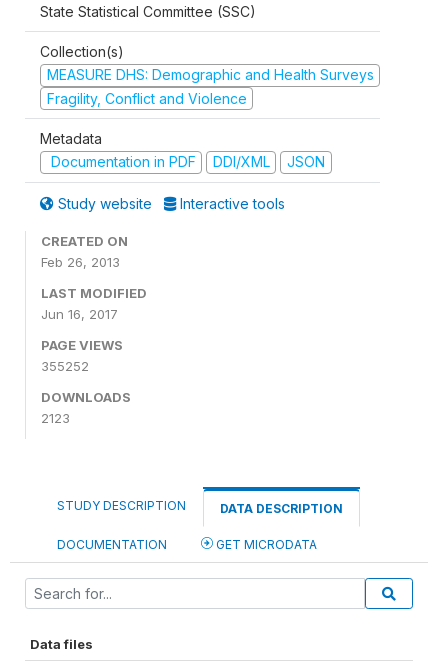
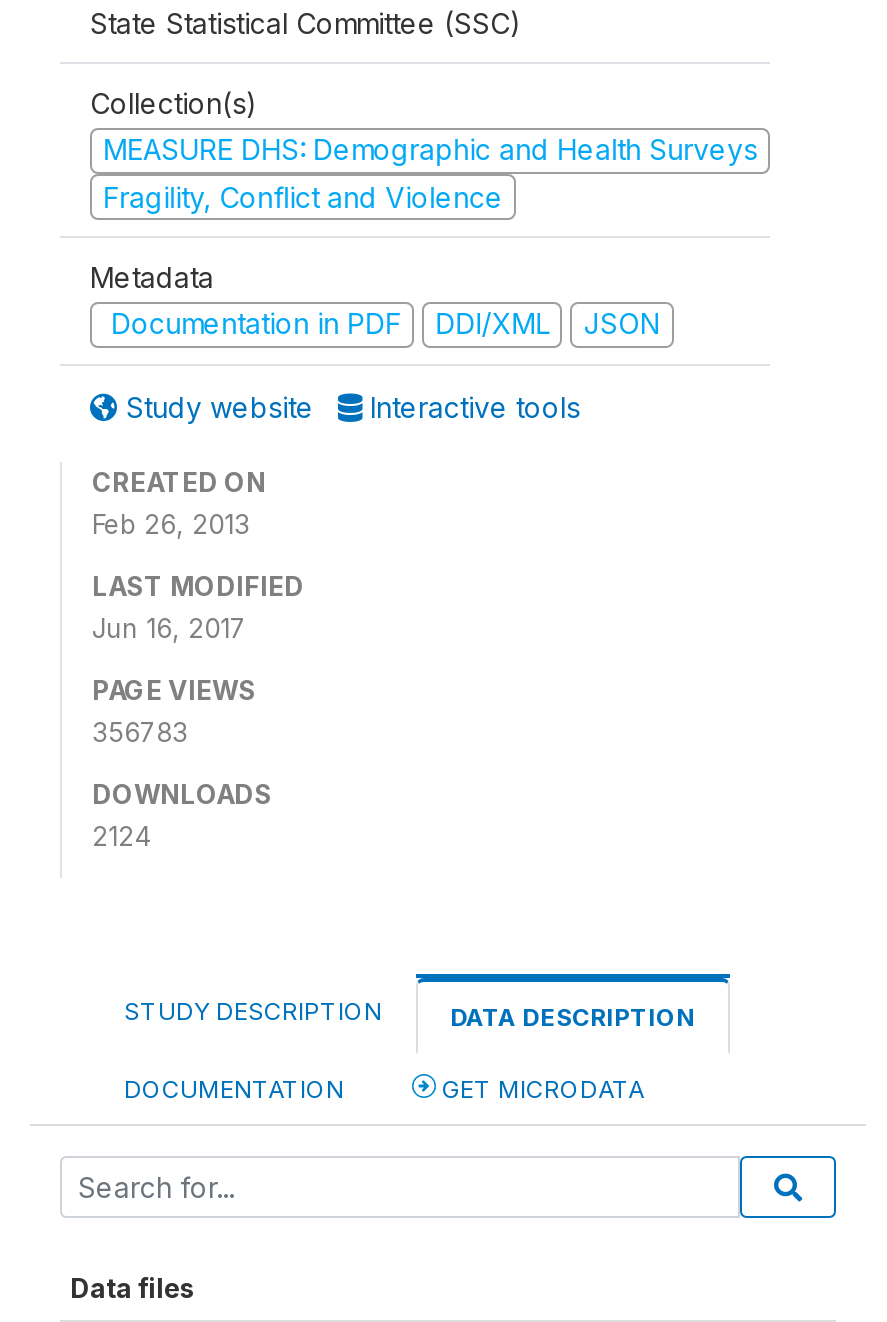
[41,357,89,373] 355252 -> [92,715,188,747] 356783
[41,409,70,425] 2123 -> [92,819,150,851] 2124

